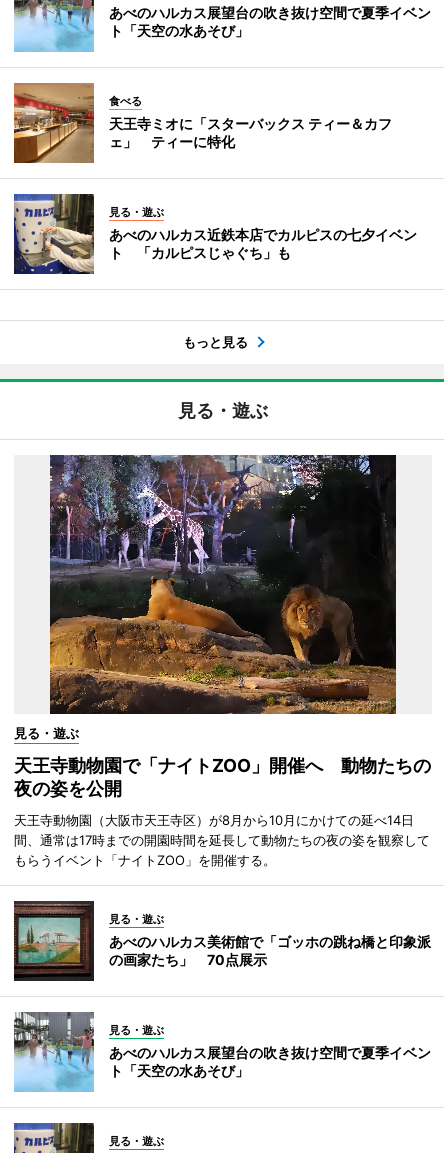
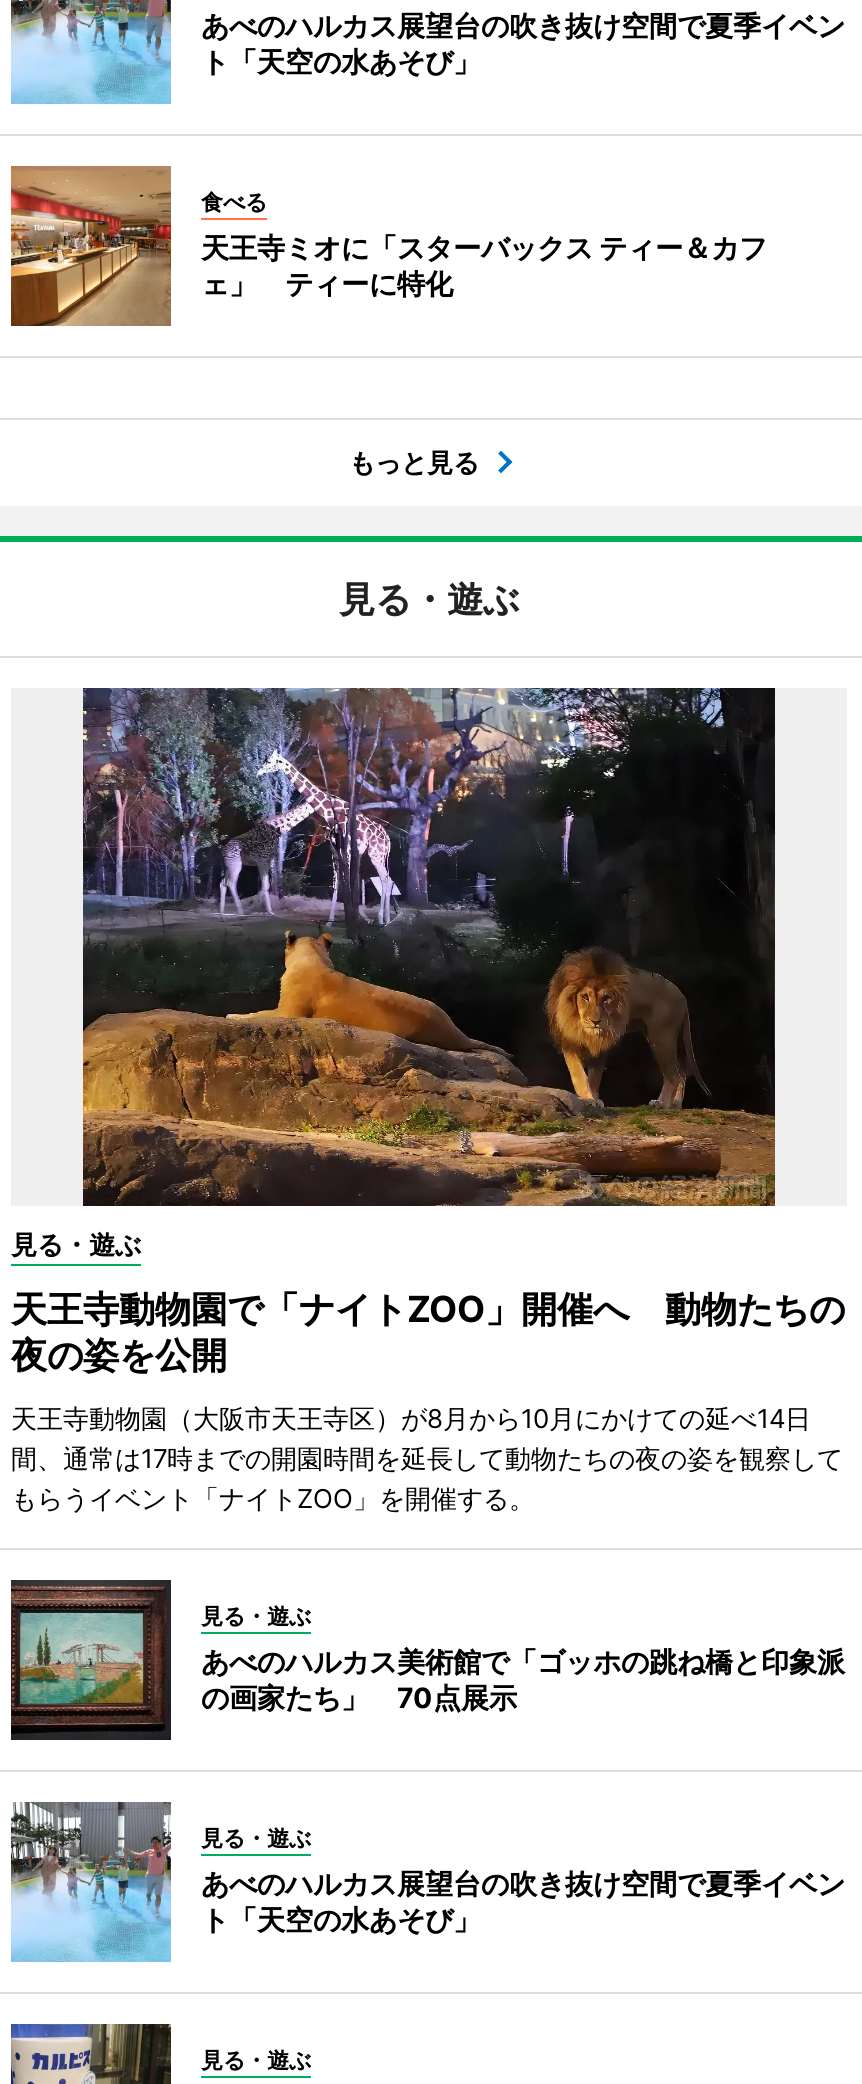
[13,193,417,275] [image] | 見る・遊ぶ | あべのハルカス近鉄本店でカルピスの七夕イベン | ト 「カルピスじゃぐち」も -> none

